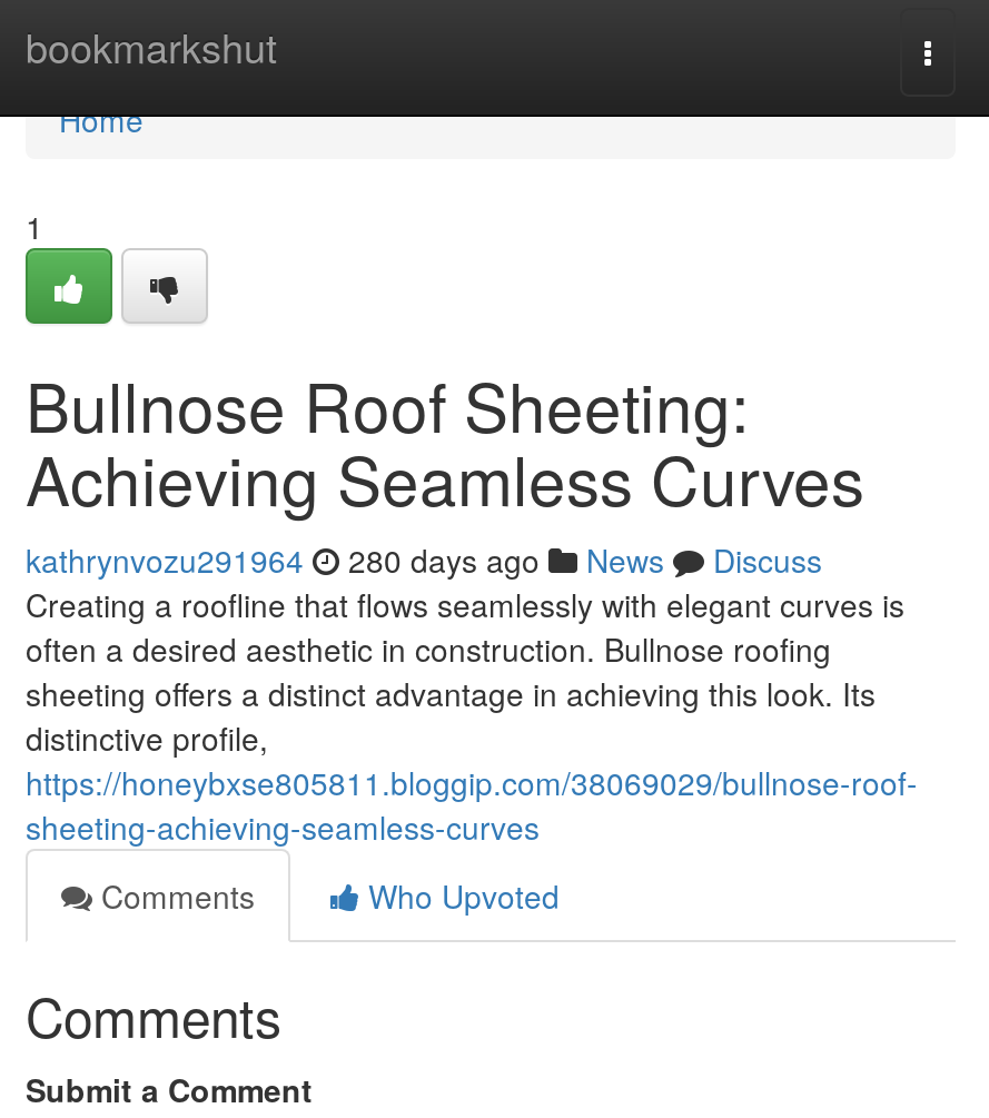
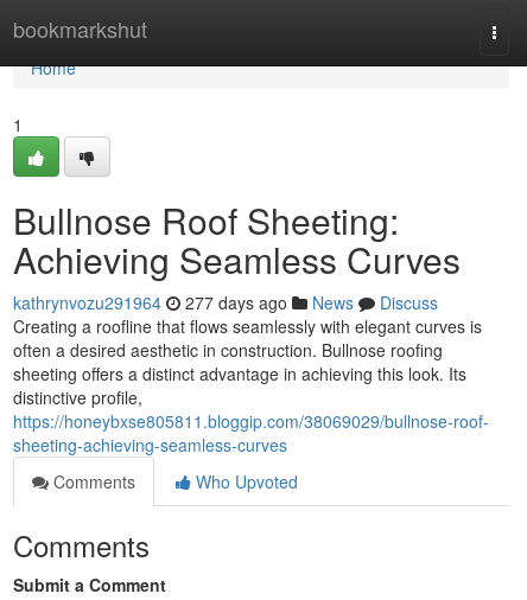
[26,537,822,582] kathrynvozu291964 280 days ago News Discuss -> [13,291,438,314] kathrynvozu291964 277 days ago News Discuss

